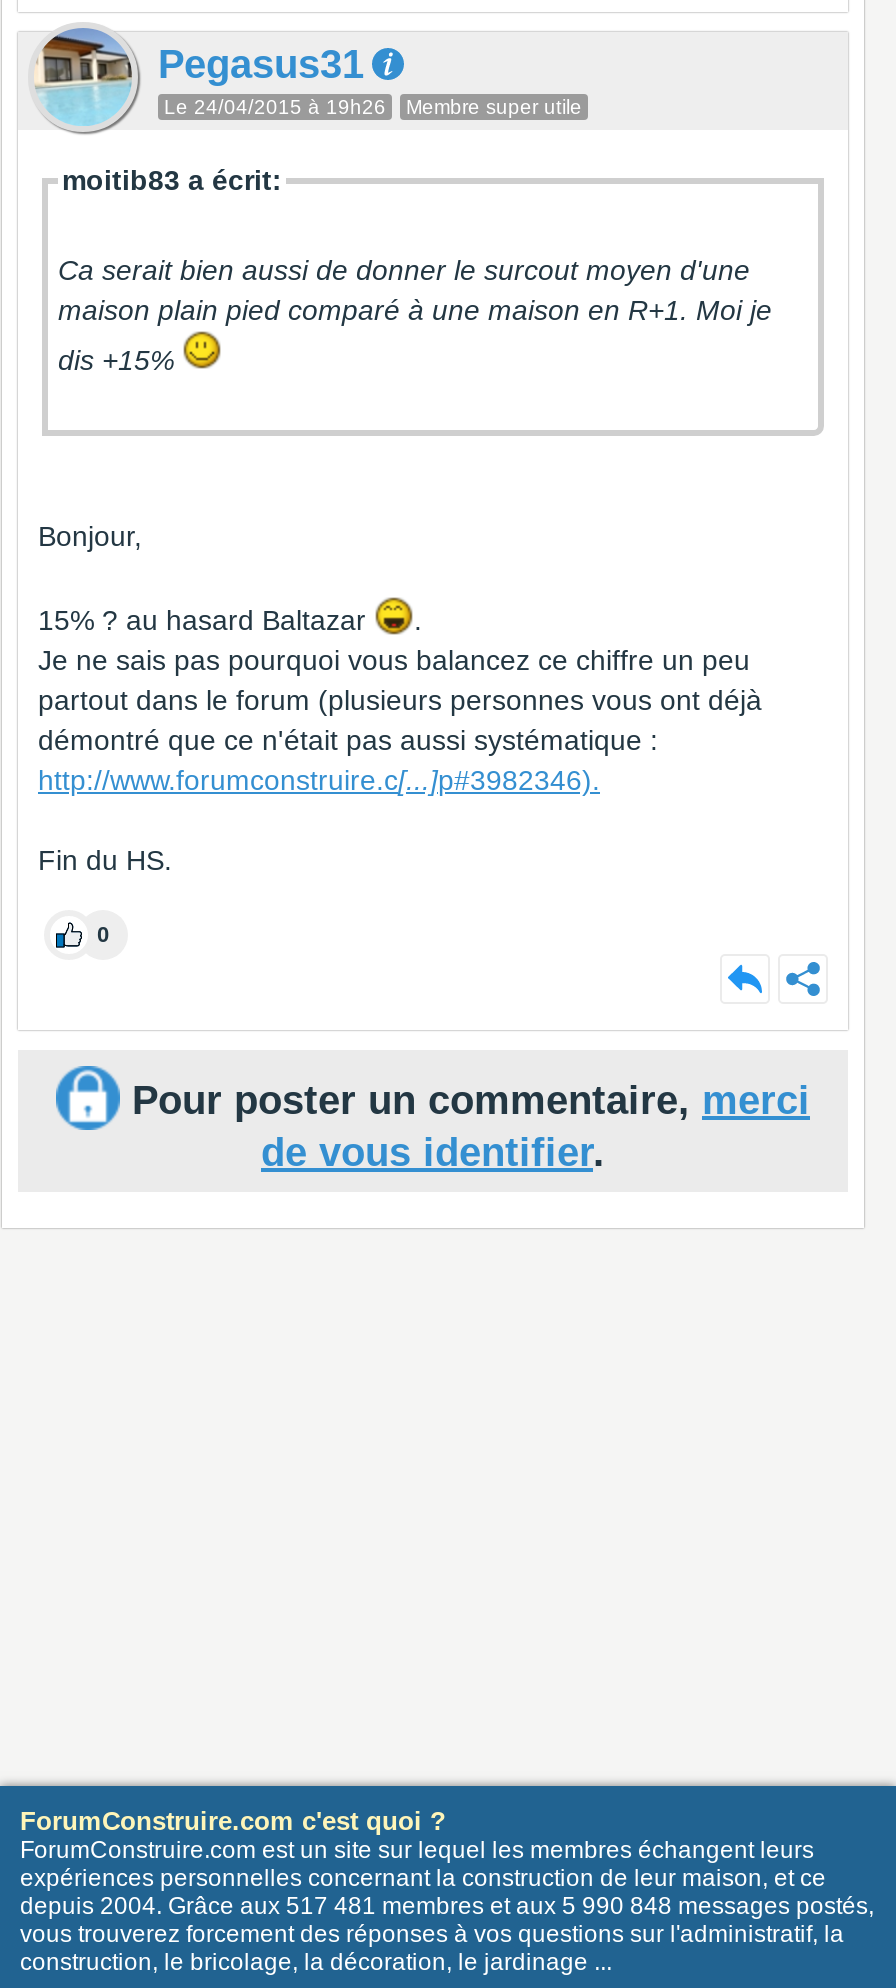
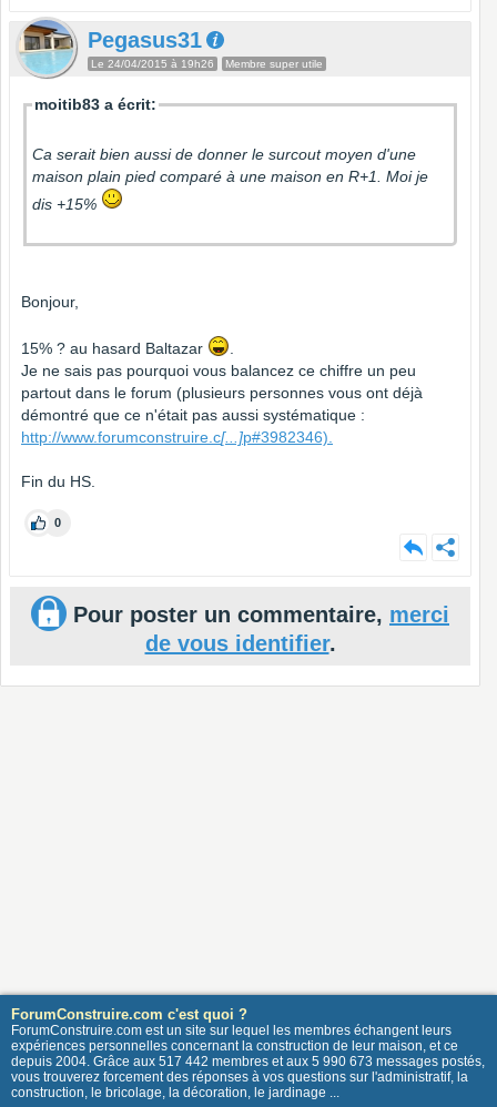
[20,1892,874,1920] depuis 2004. Grâce aux 517 481 membres et aux 5 990 848 messages postés, -> [11,1054,485,1069] depuis 2004. Grâce aux 517 442 membres et aux 5 990 673 messages postés,

